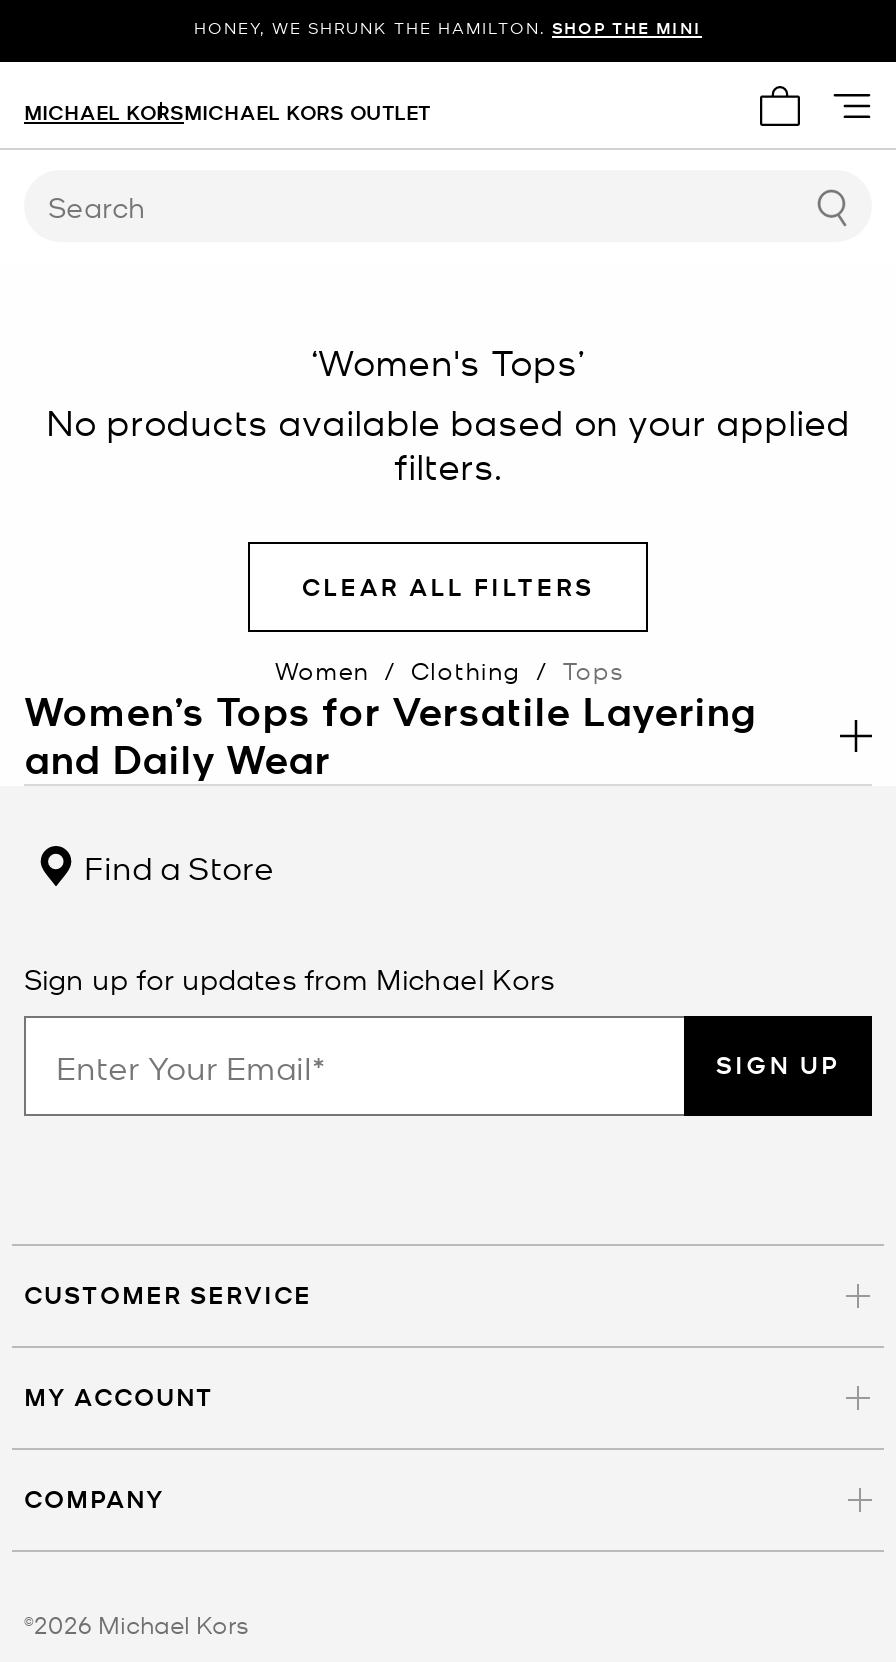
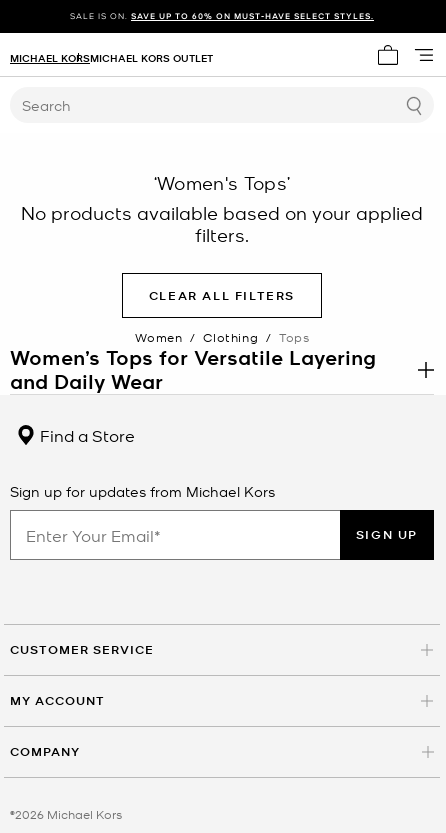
[194,16,702,38] HONEY, WE SHRUNK THE HAMILTON. SHOP THE MINI -> [70,10,374,21] SALE IS ON. SAVE UP TO 60% ON MUST-HAVE SELECT STYLES.

